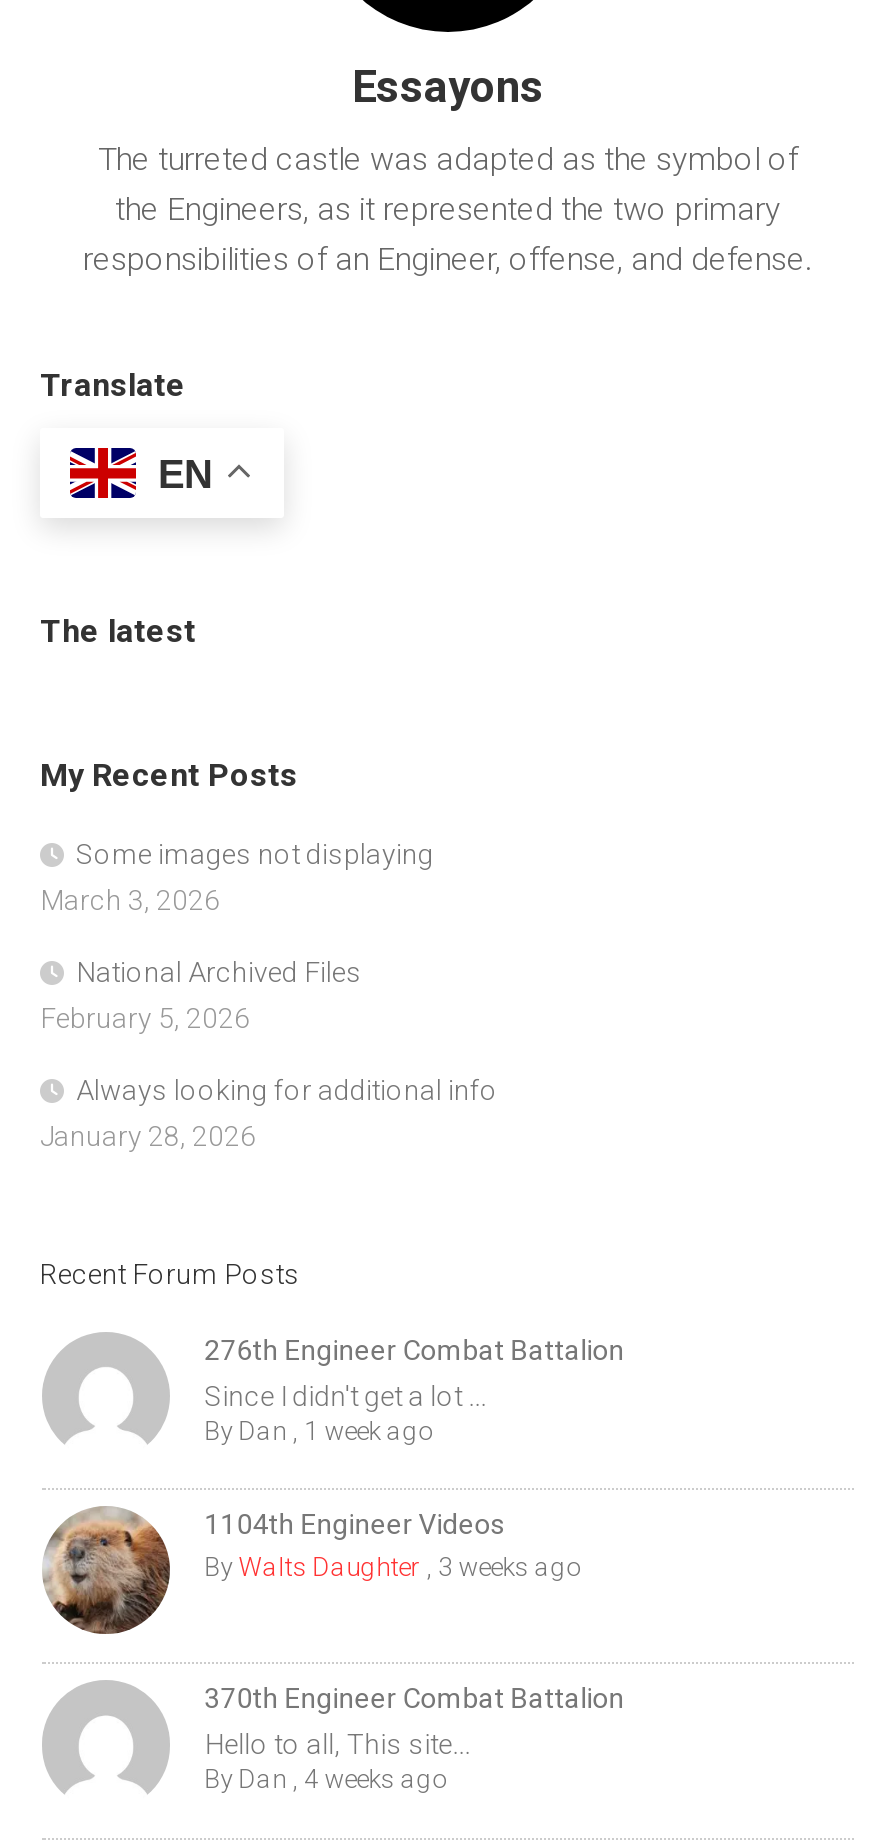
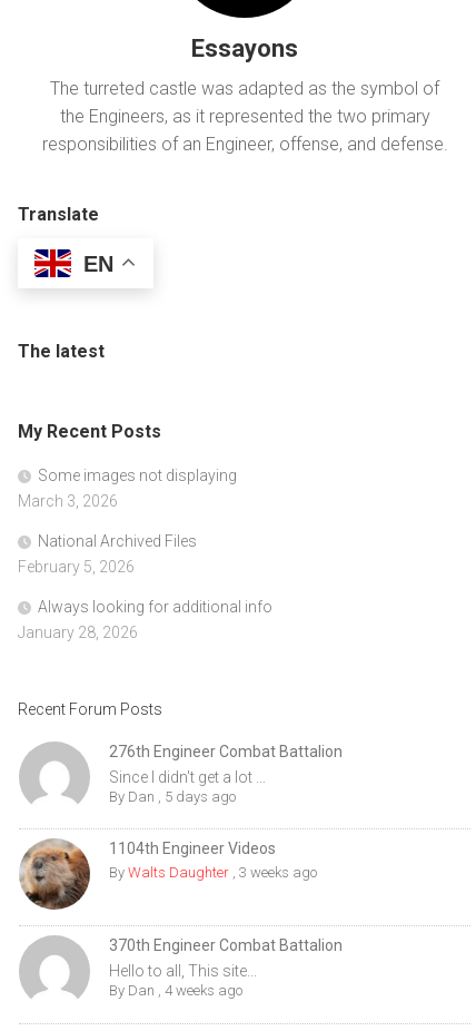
[204,1416,430,1446] By Dan, 1 week ago -> [109,788,236,805] By Dan, 5 days ago

